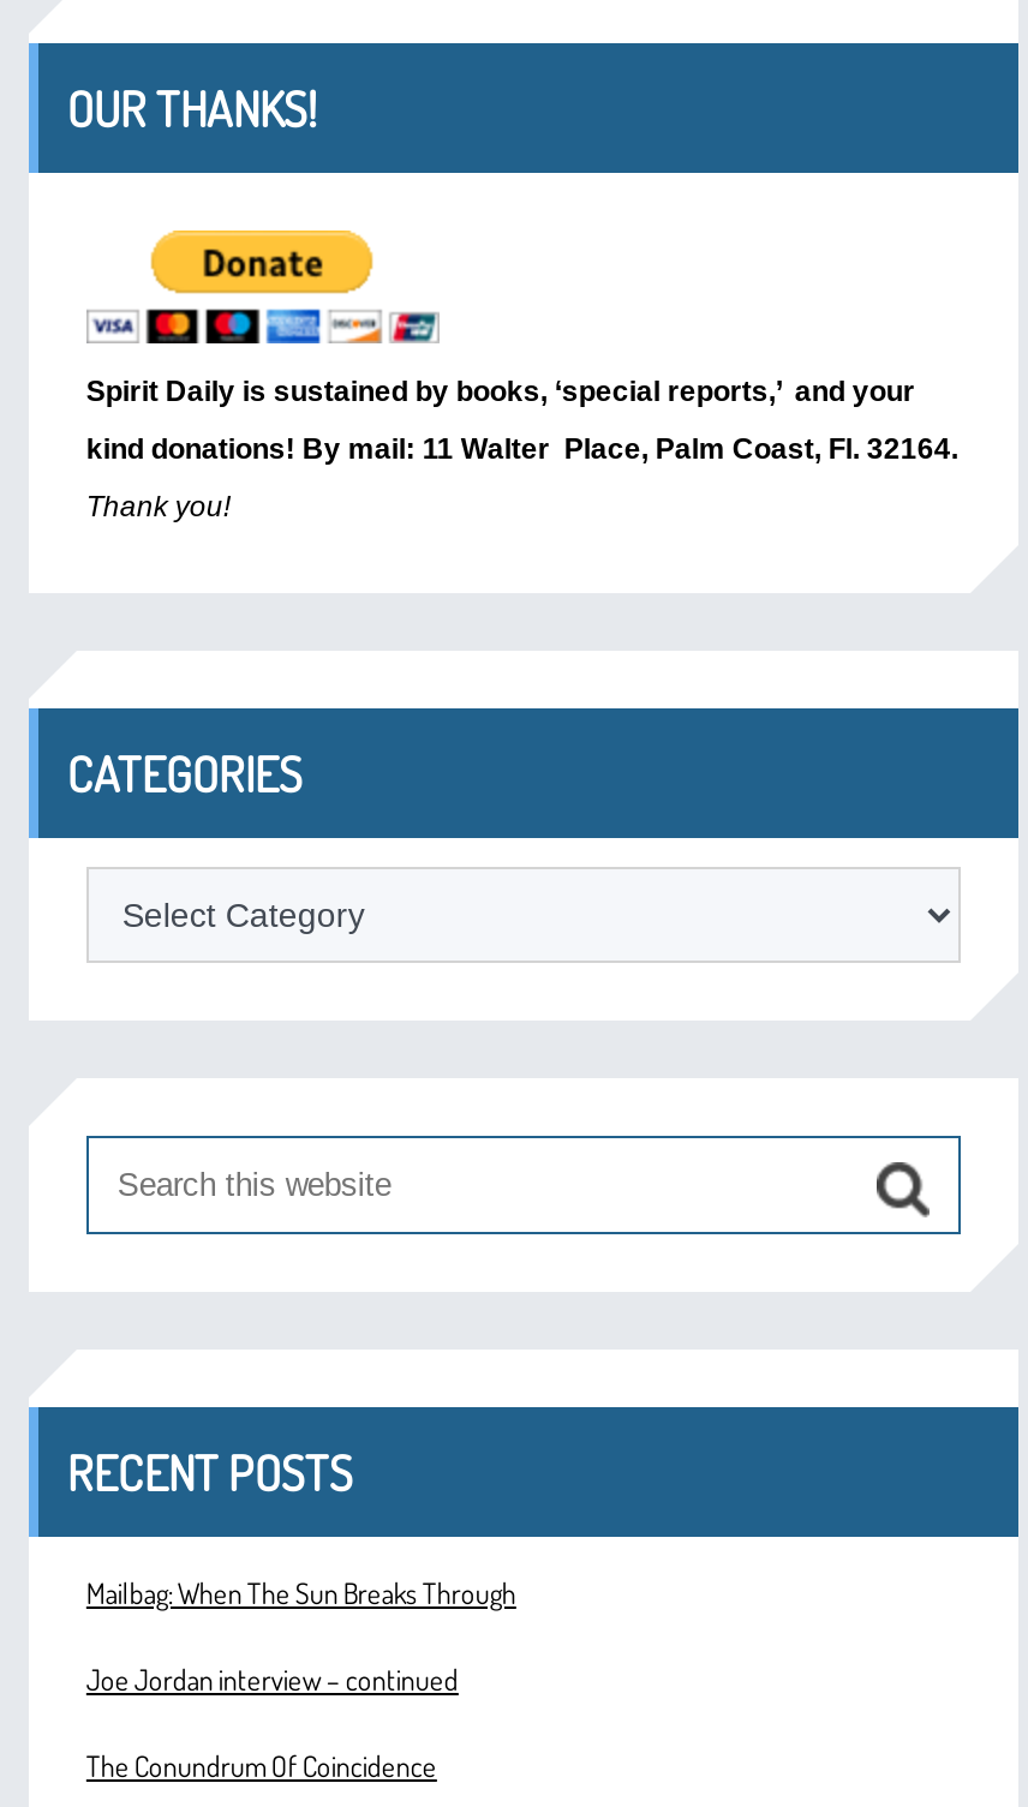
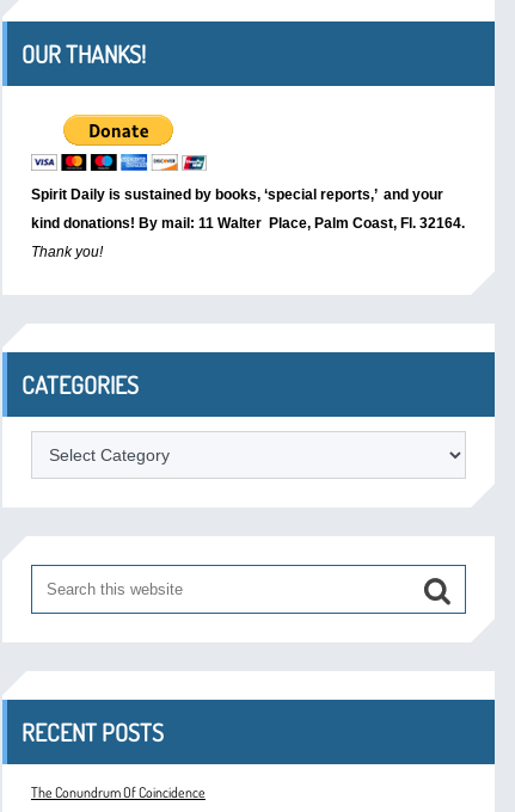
[86,1575,516,1697] Mailbag: When The Sun Breaks Through | Joe Jordan interview – continued -> none

